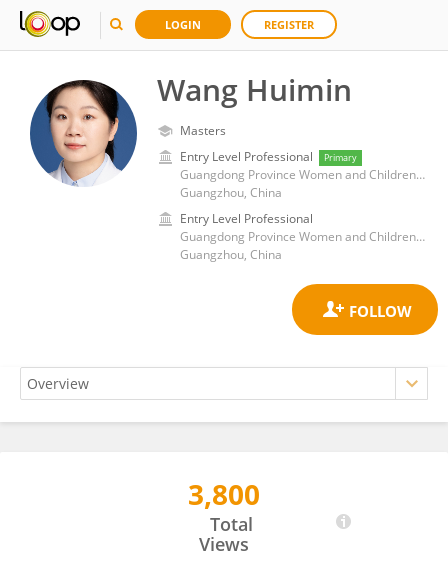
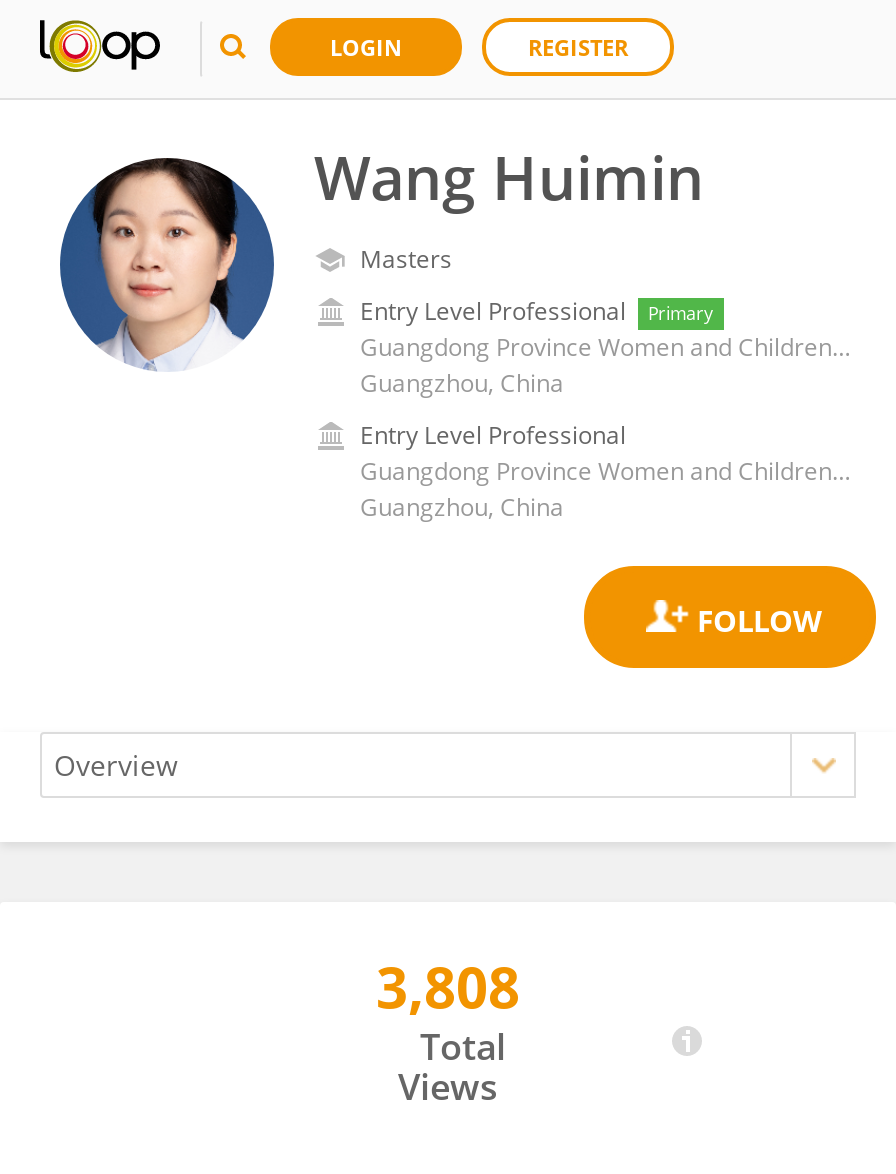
[188,475,260,513] 3,800 -> [376,948,520,1024] 3,808

